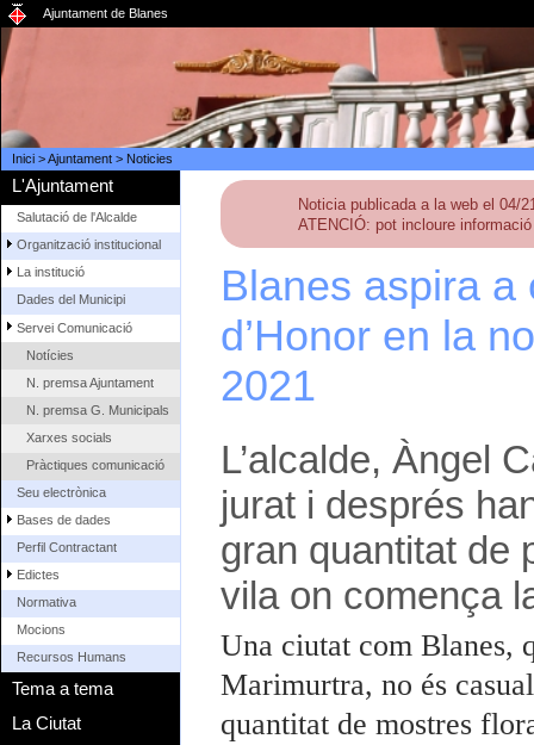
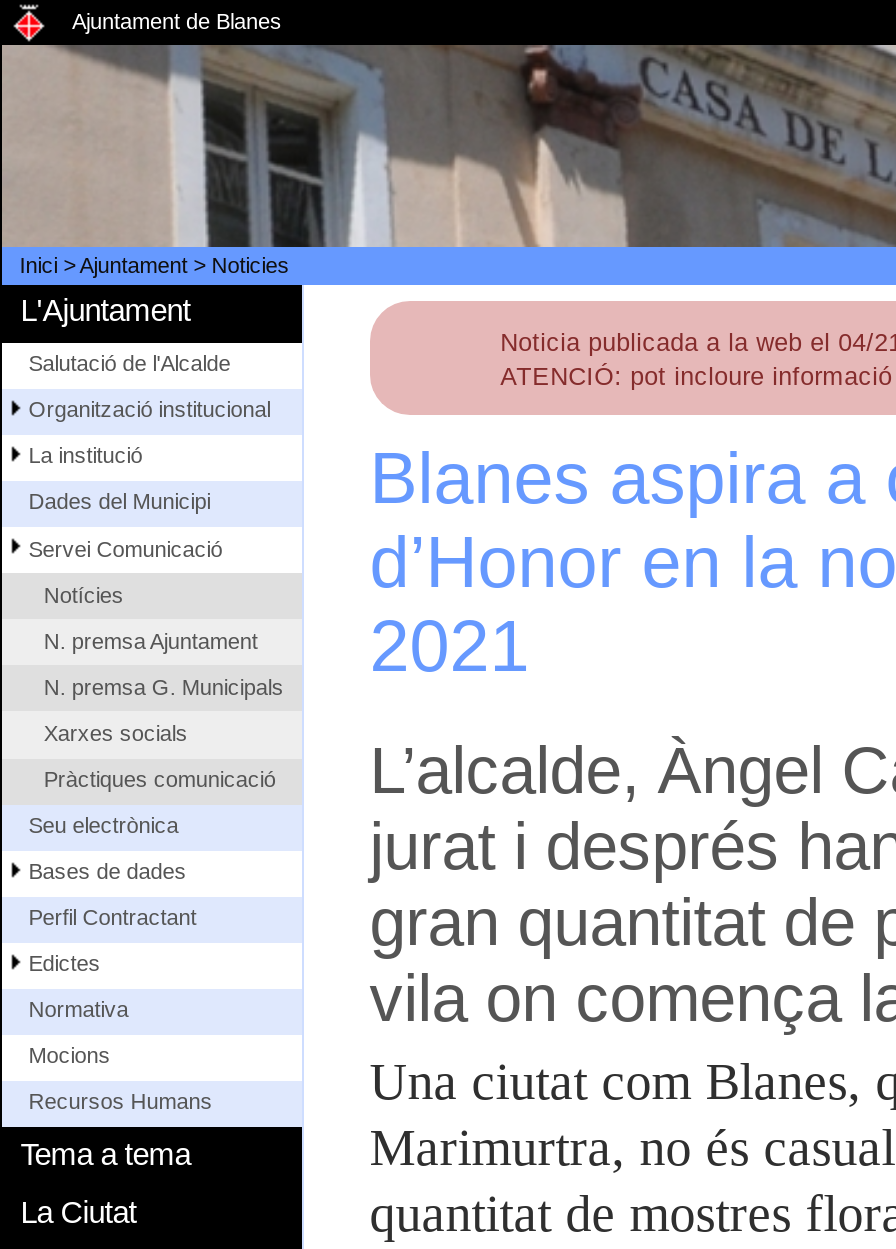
[4,26,530,149] [image] -> [6,43,890,249] [image]

